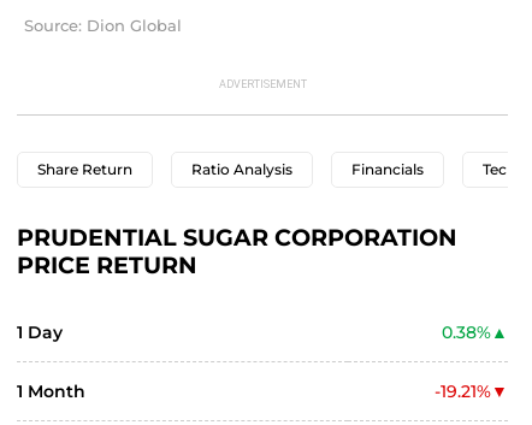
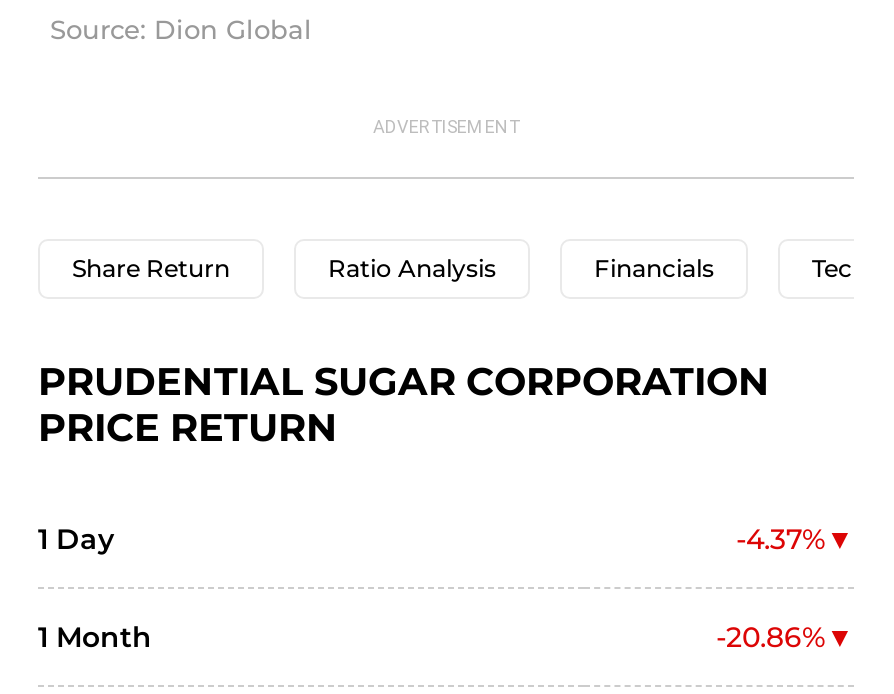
[442,321,491,343] 0.38% -> [736,521,826,557] -4.37%
[435,380,491,402] -19.21% -> [716,619,826,655] -20.86%

